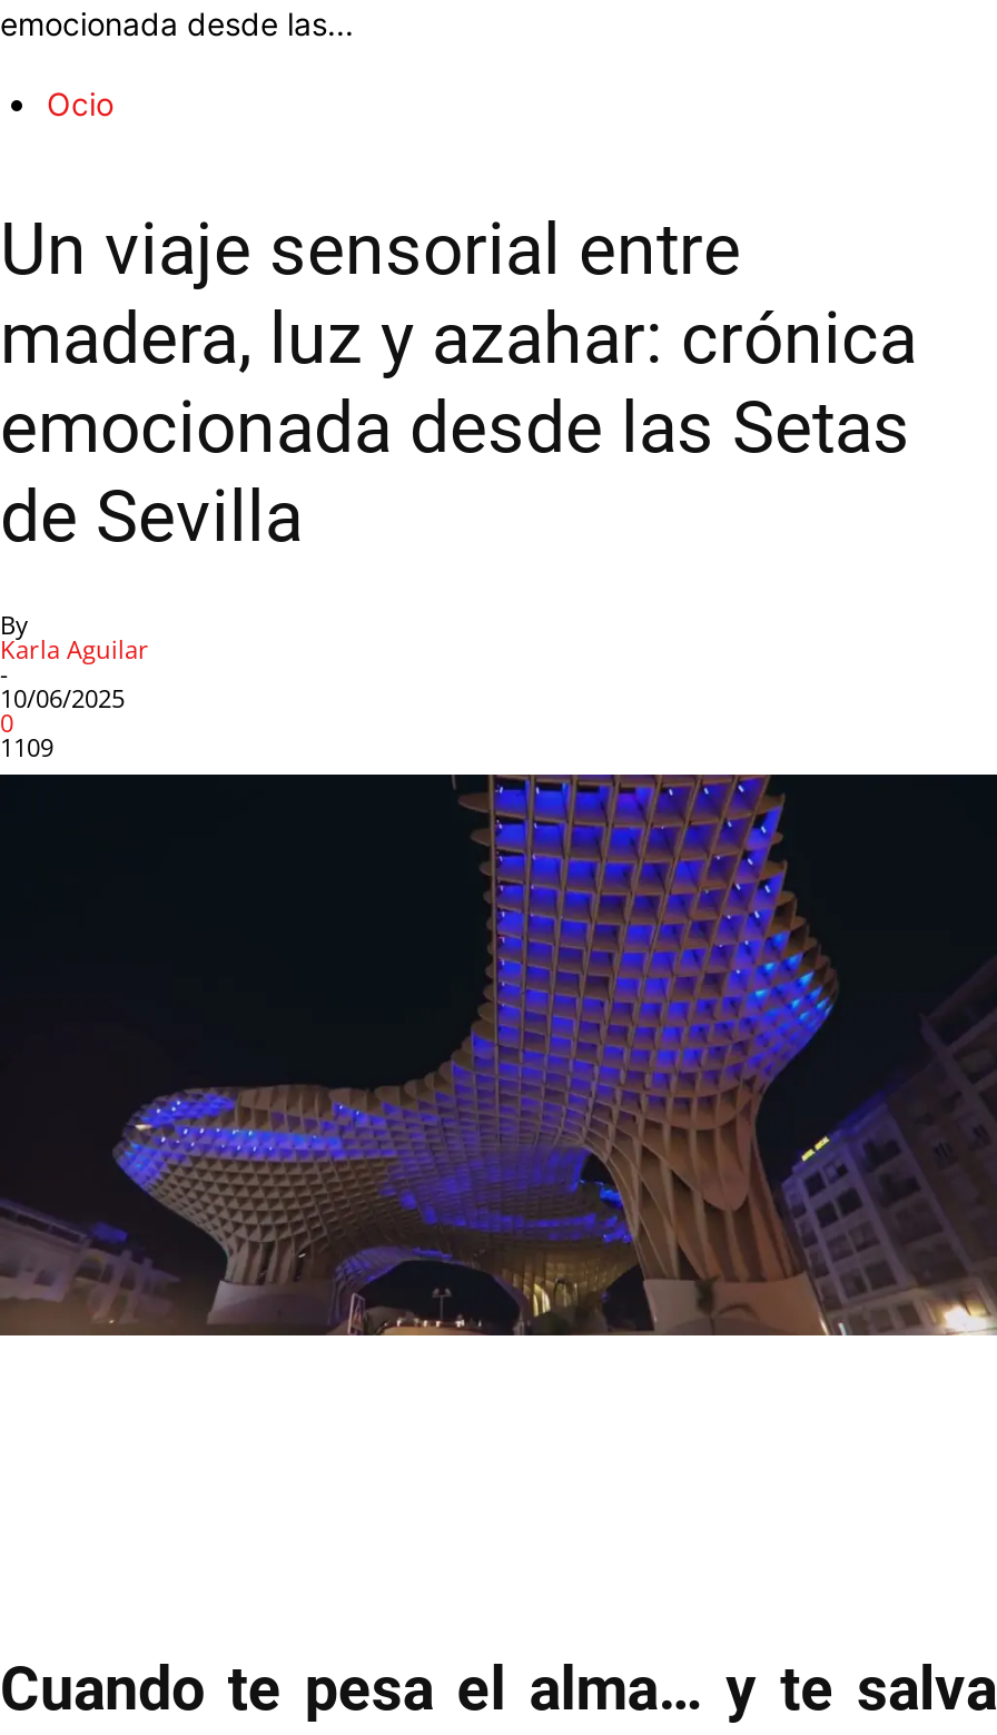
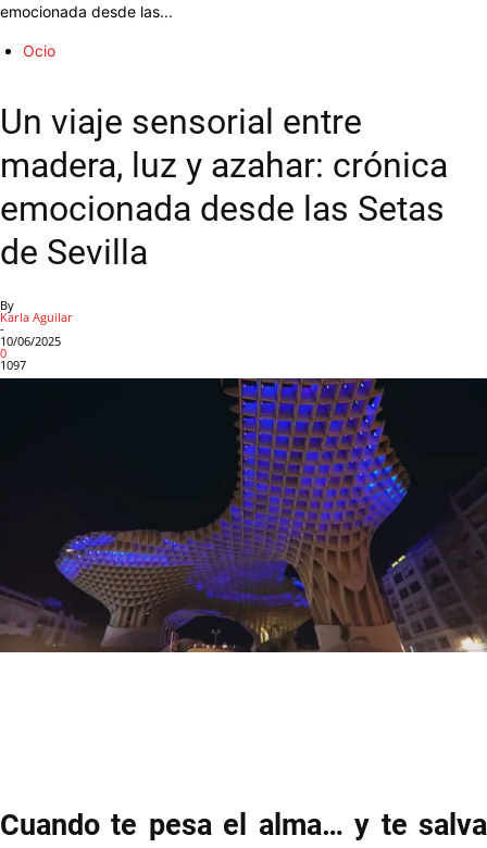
[0,730,53,763] 1109 -> [0,357,26,373] 1097

